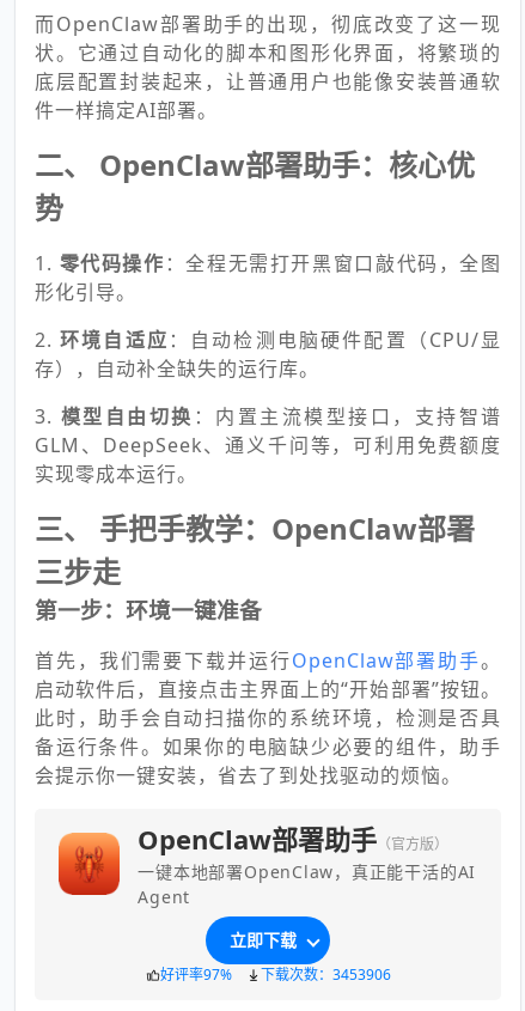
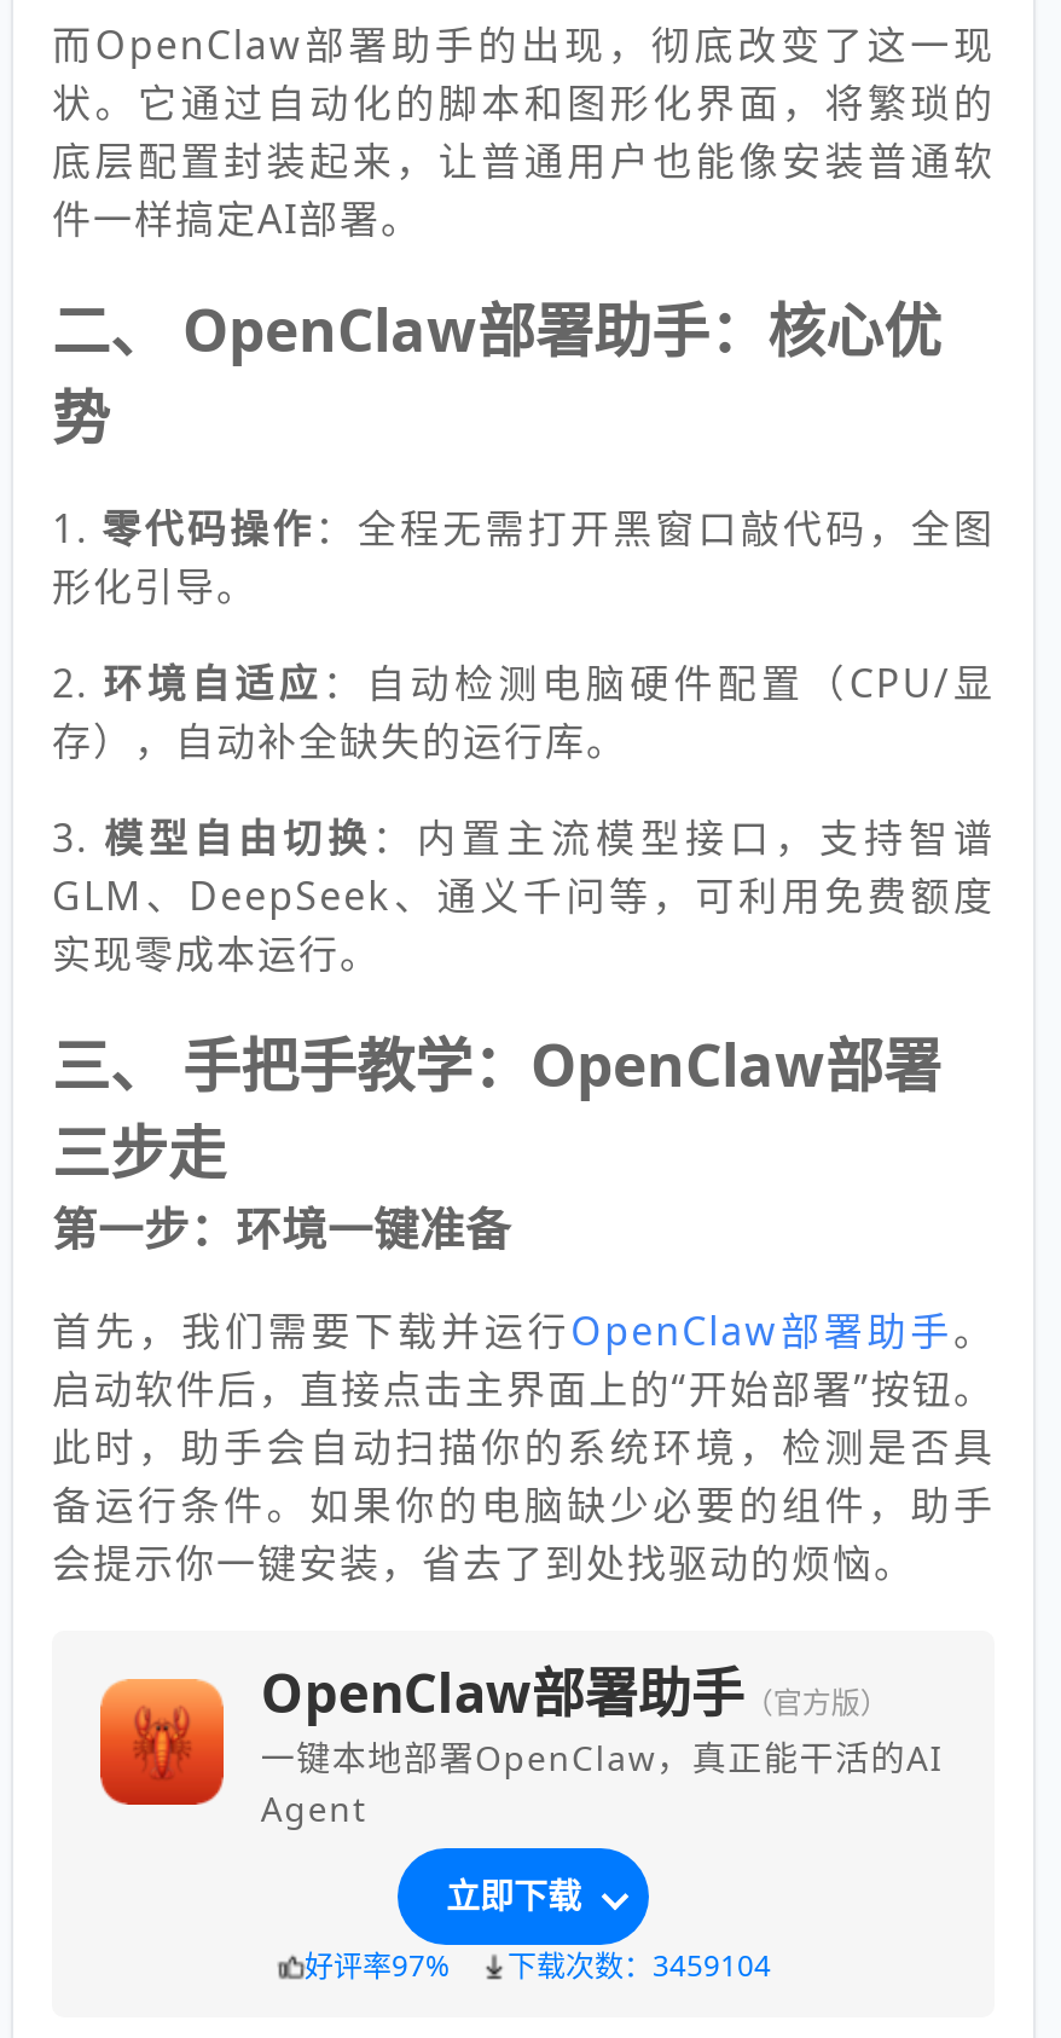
[160,964,390,985] 好评率97% 下载次数：3453906 -> [305,1945,771,1986] 好评率97% 下载次数：3459104

